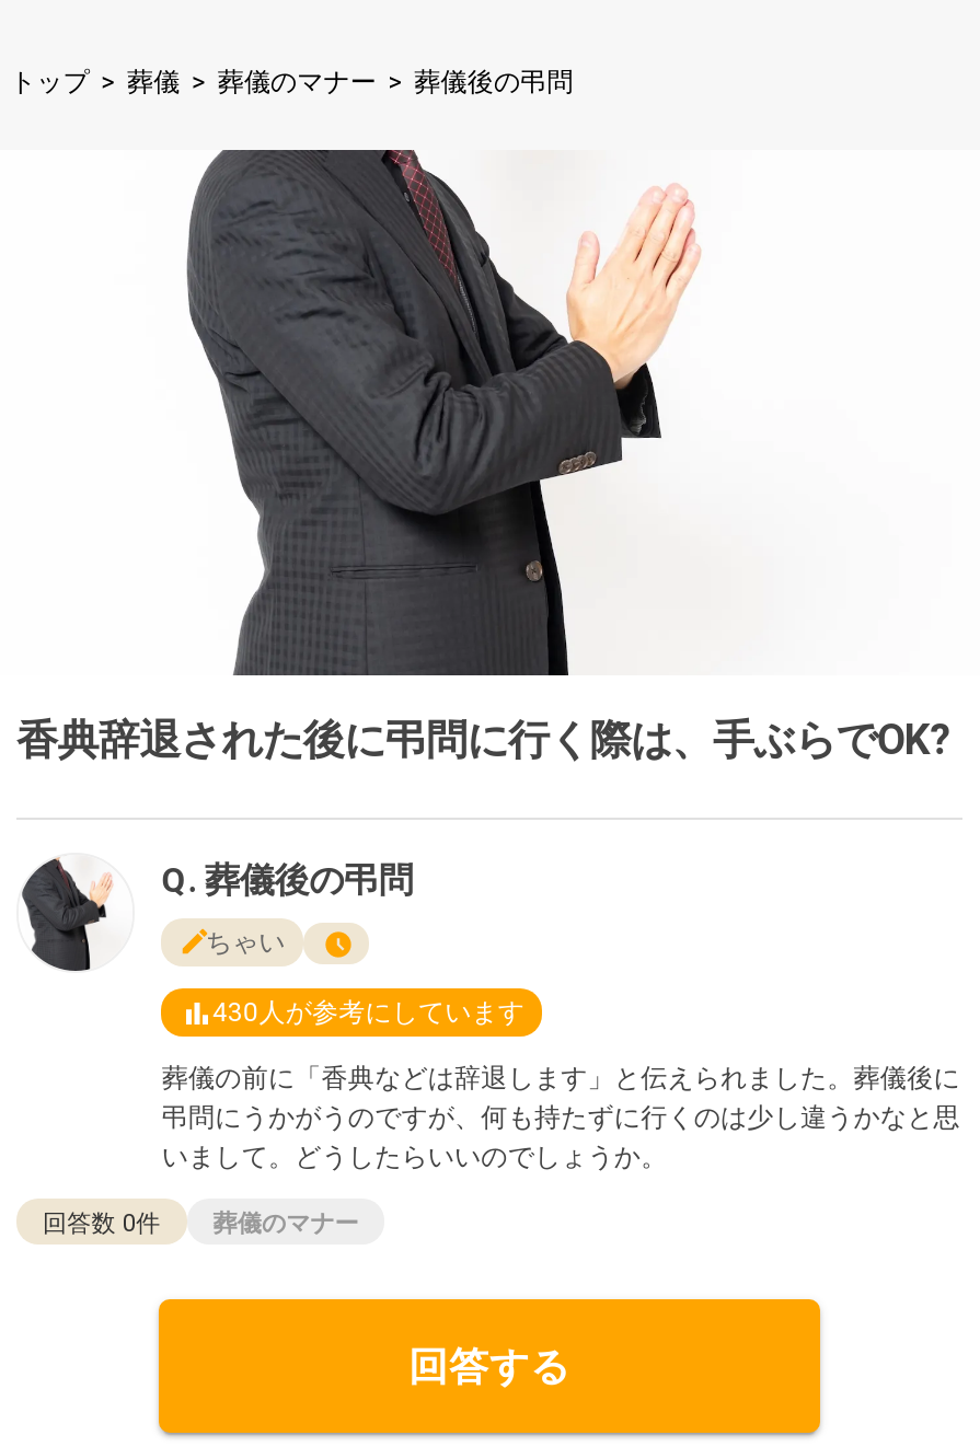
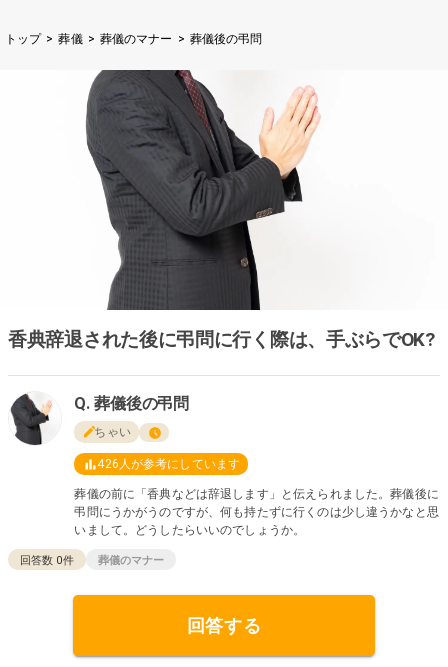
[212,997,525,1028] 430人が参考にしています -> [97,457,240,471] 426人が参考にしています

